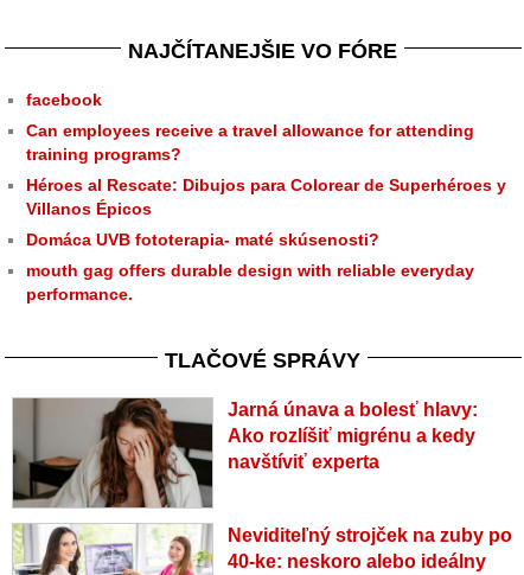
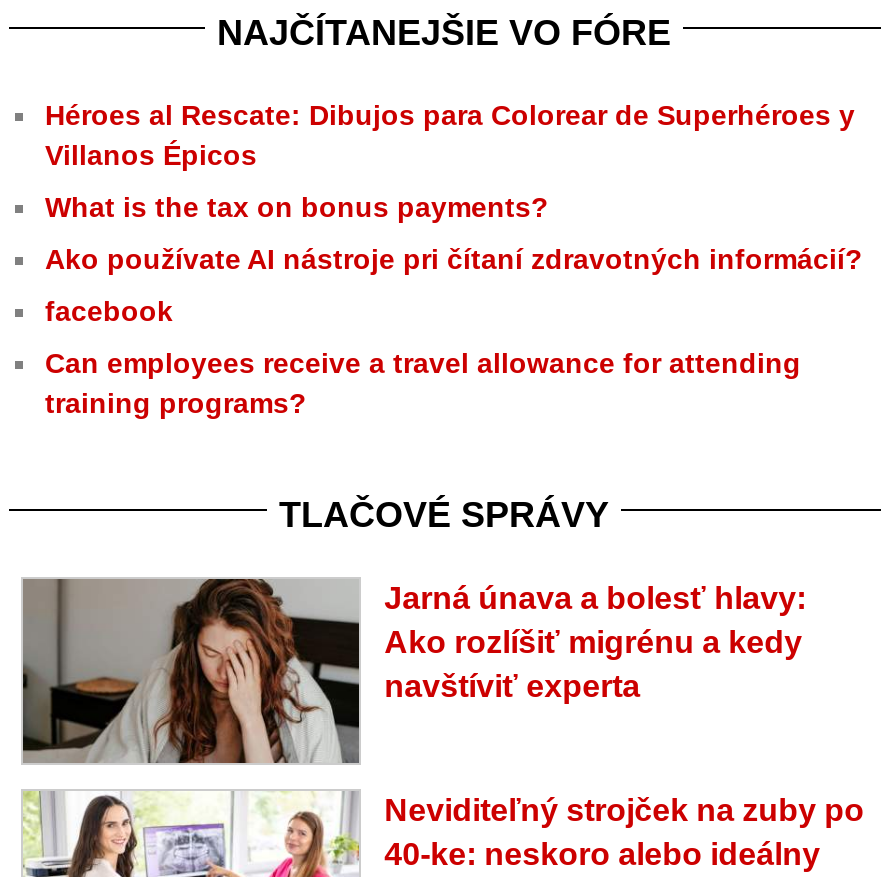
none -> [45,191,863,275] What is the tax on bonus payments? | Ako používate AI nástroje pri čítaní zdravotných informácií?
moved [26,90,474,163] -> [45,295,801,419]: facebook | Can employees receive a travel allowance for attending | training programs?
moved [26,175,506,218] -> [45,99,855,171]: Héroes al Rescate: Dibujos para Colorear de Superhéroes y | Villanos Épicos
[26,230,474,303] Domáca UVB fototerapia- maté skúsenosti? | mouth gag offers durable design with reliable everyday | performance. -> none

